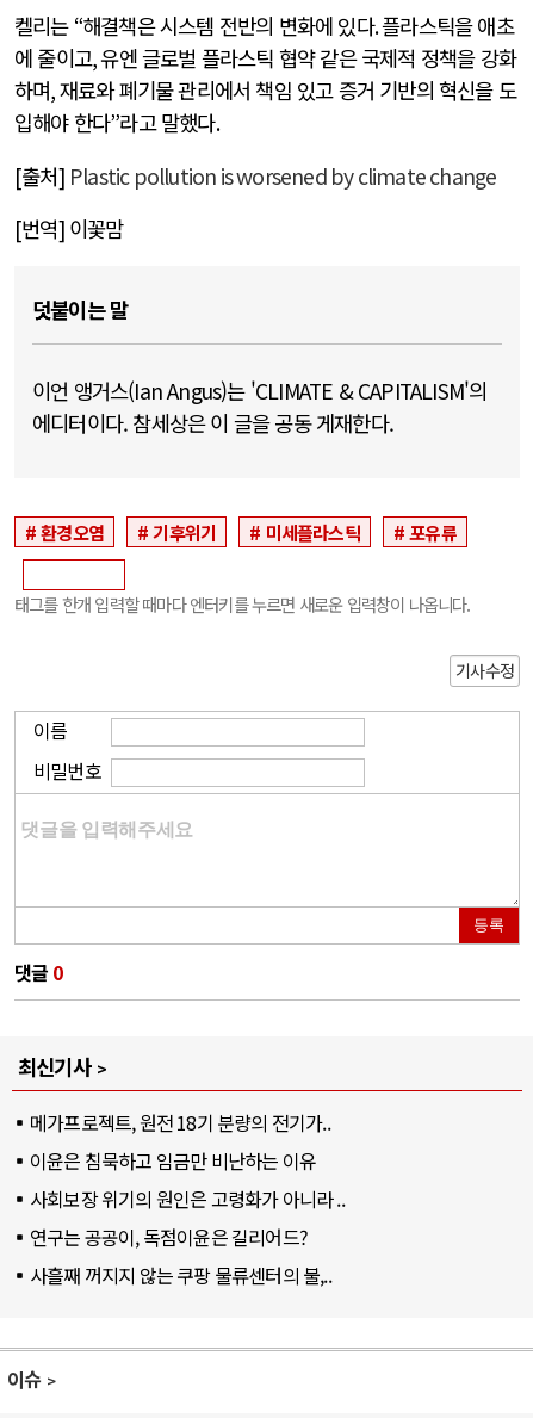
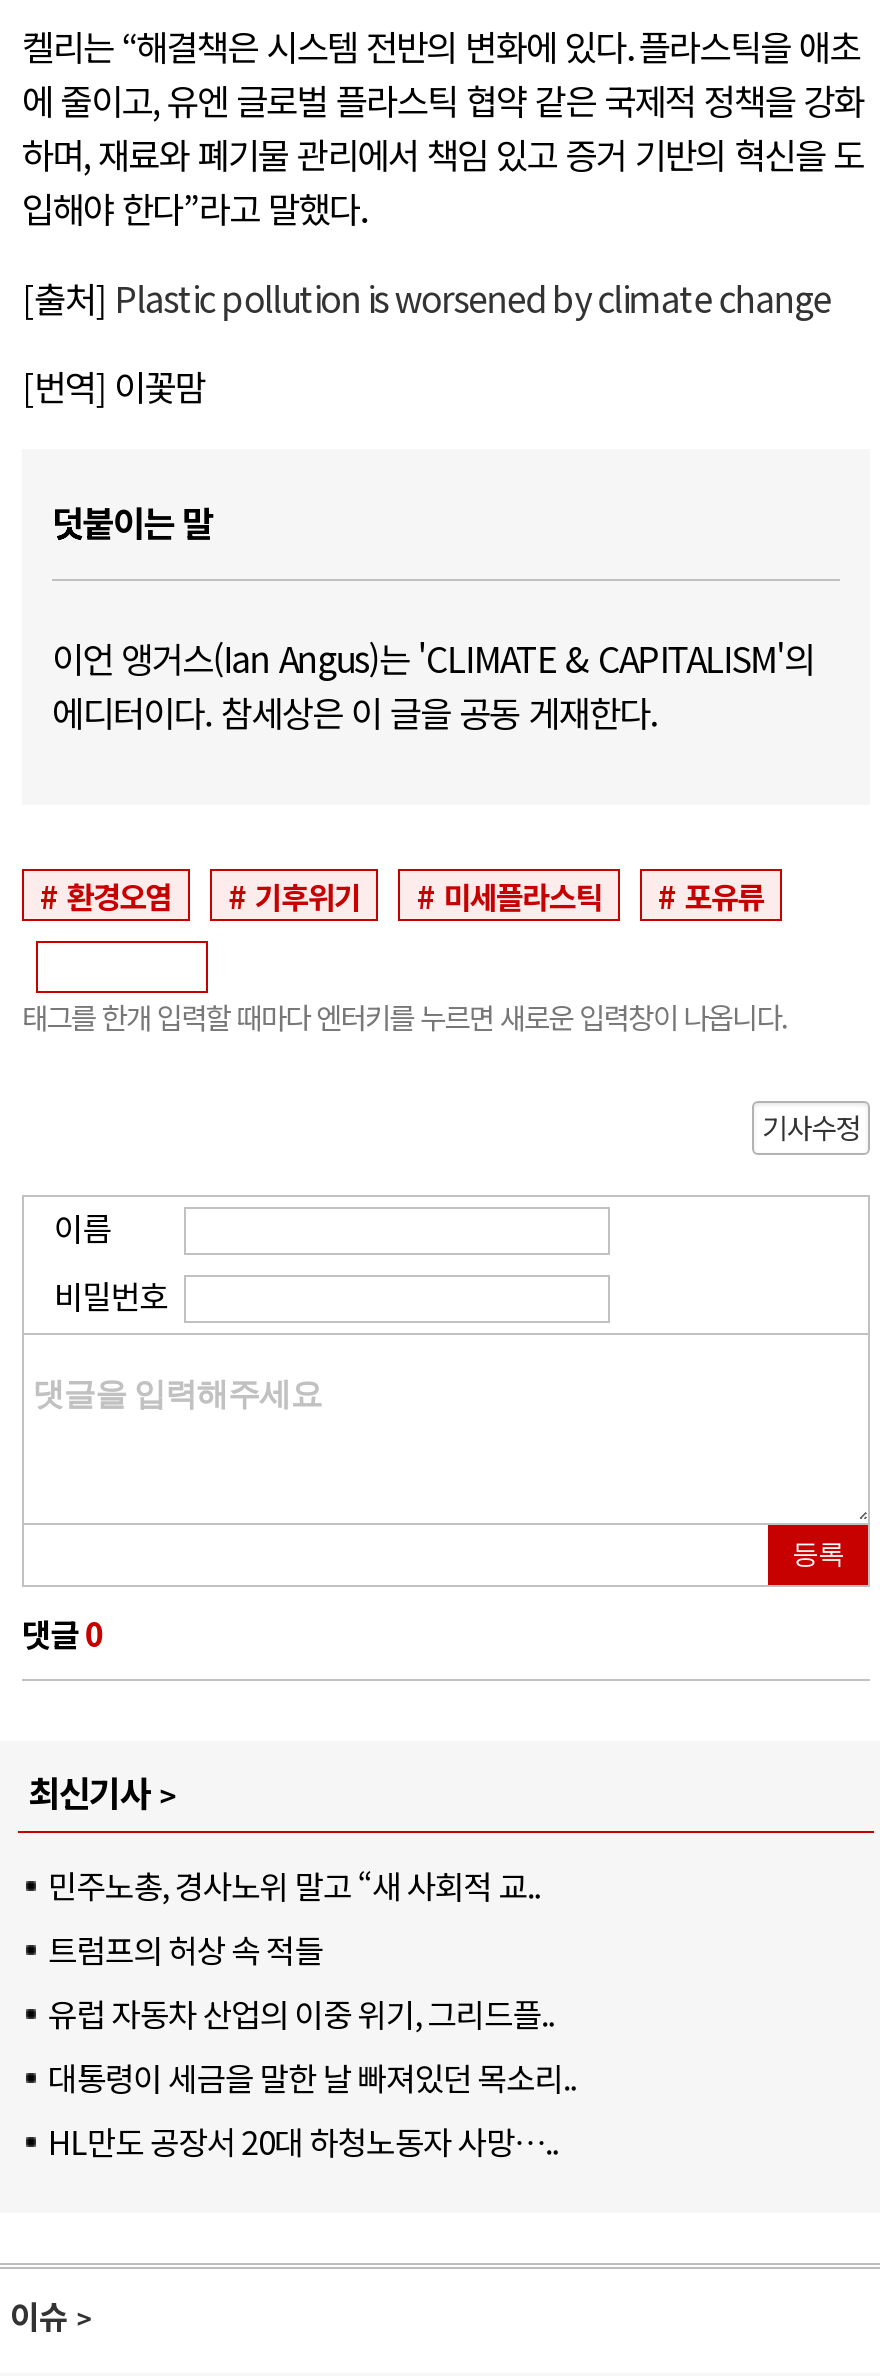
[30,1108,344,1289] 메가프로젝트, 원전 18기 분량의 전기가.. | 이윤은 침묵하고 임금만 비난하는 이유 | 사회보장 위기의 원인은 고령화가 아니라 .. | 연구는 공공이, 독점이윤은 길리어드? | 사흘째 꺼지지 않는 쿠팡 물류센터의 불,.. -> [48,1861,576,2165] 민주노총, 경사노위 말고 “새 사회적 교.. | 트럼프의 허상 속 적들 | 유럽 자동차 산업의 이중 위기, 그리드플.. | 대통령이 세금을 말한 날 빠져있던 목소리.. | HL만도 공장서 20대 하청노동자 사망…..

